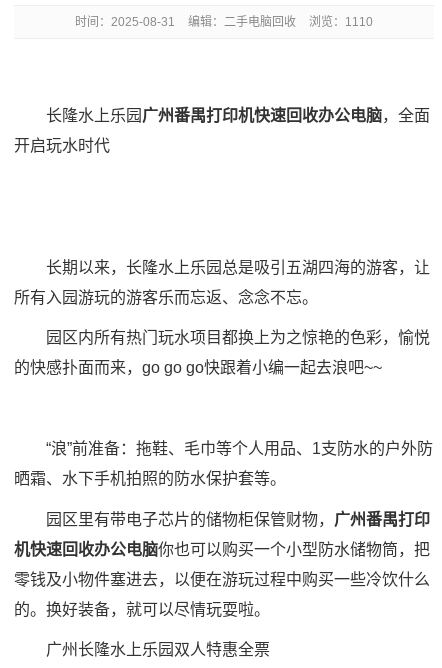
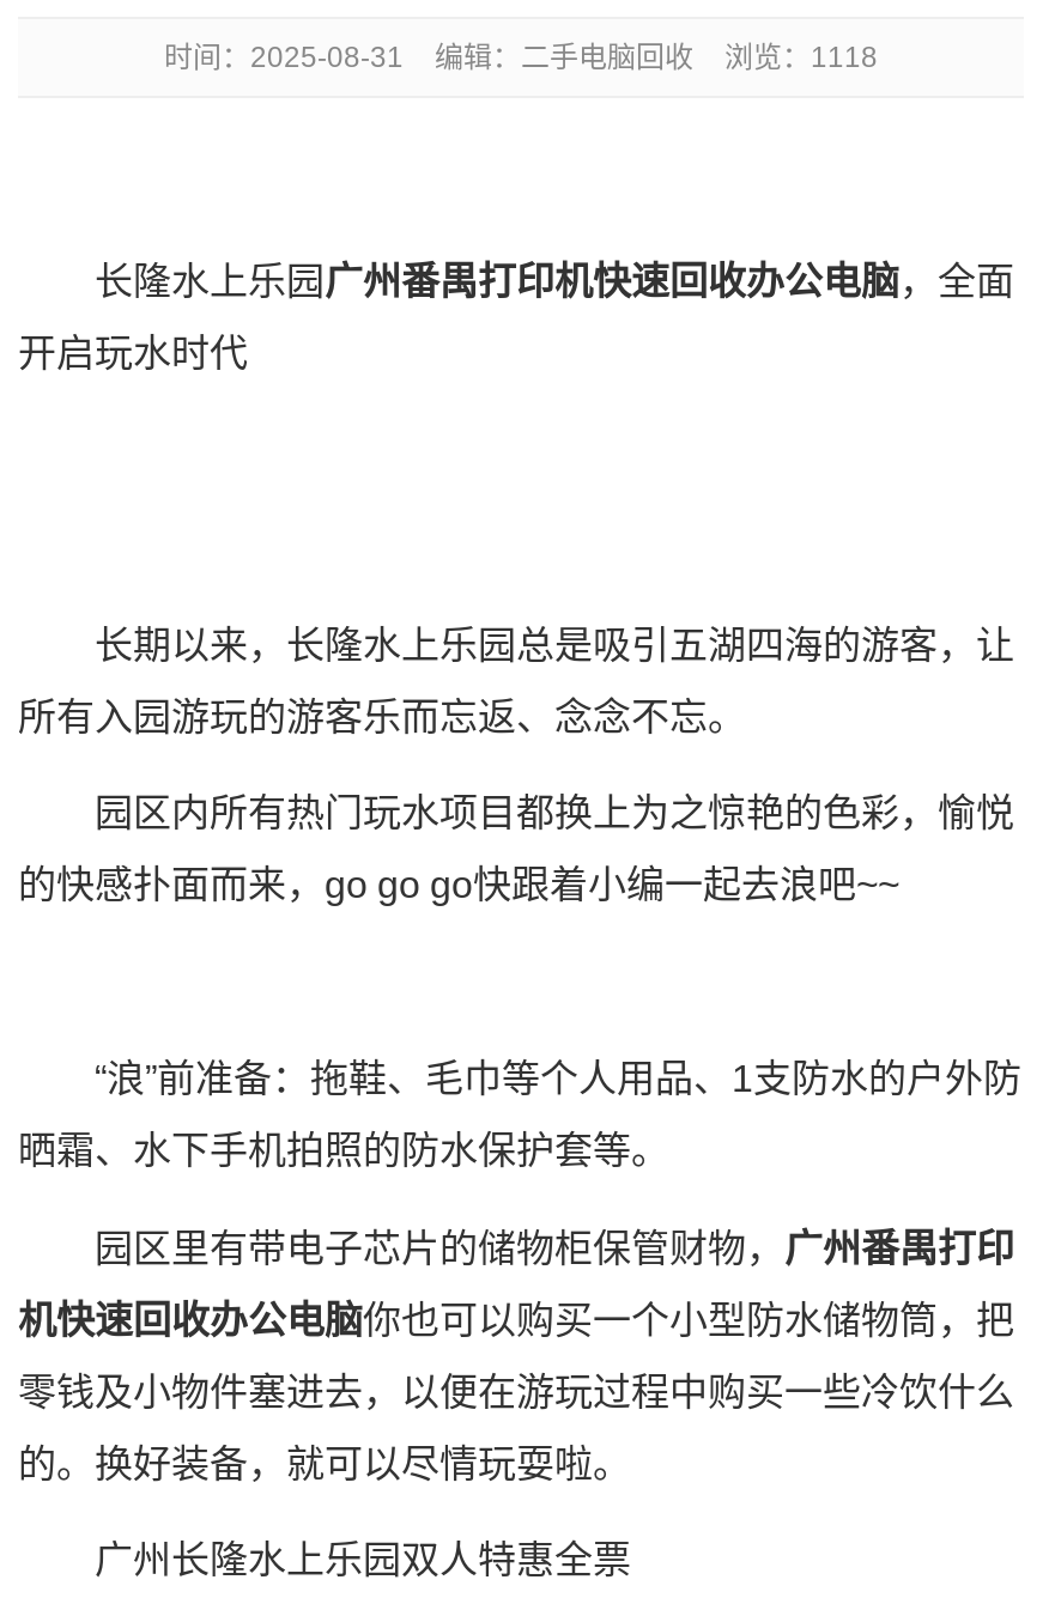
[75,15,373,29] 时间：2025-08-31 编辑：二手电脑回收 浏览：1110 -> [164,40,878,74] 时间：2025-08-31 编辑：二手电脑回收 浏览：1118

